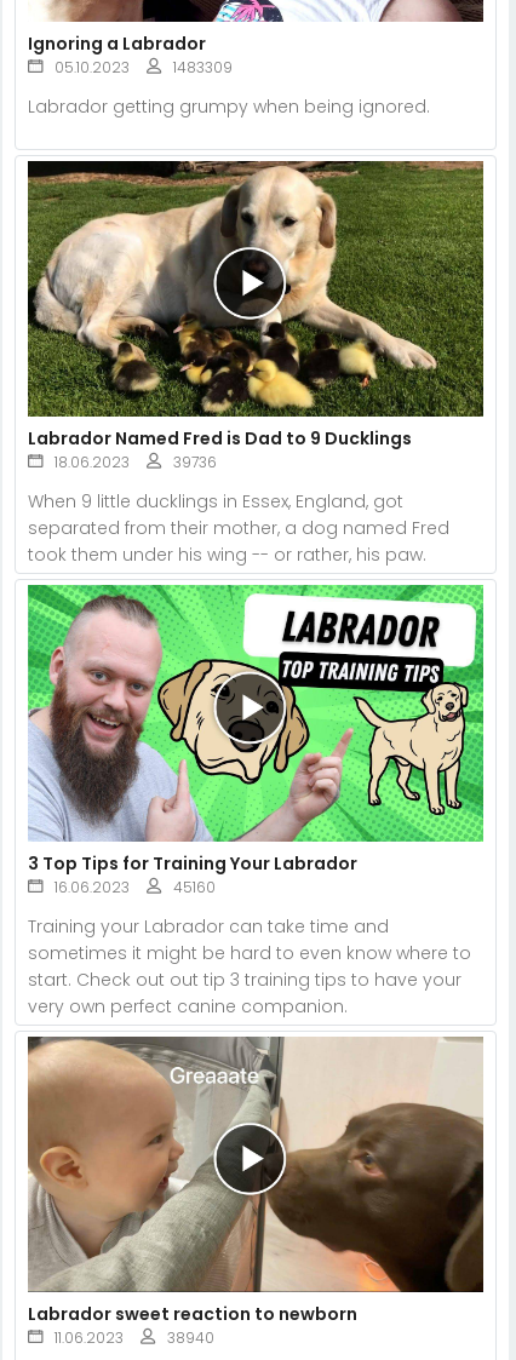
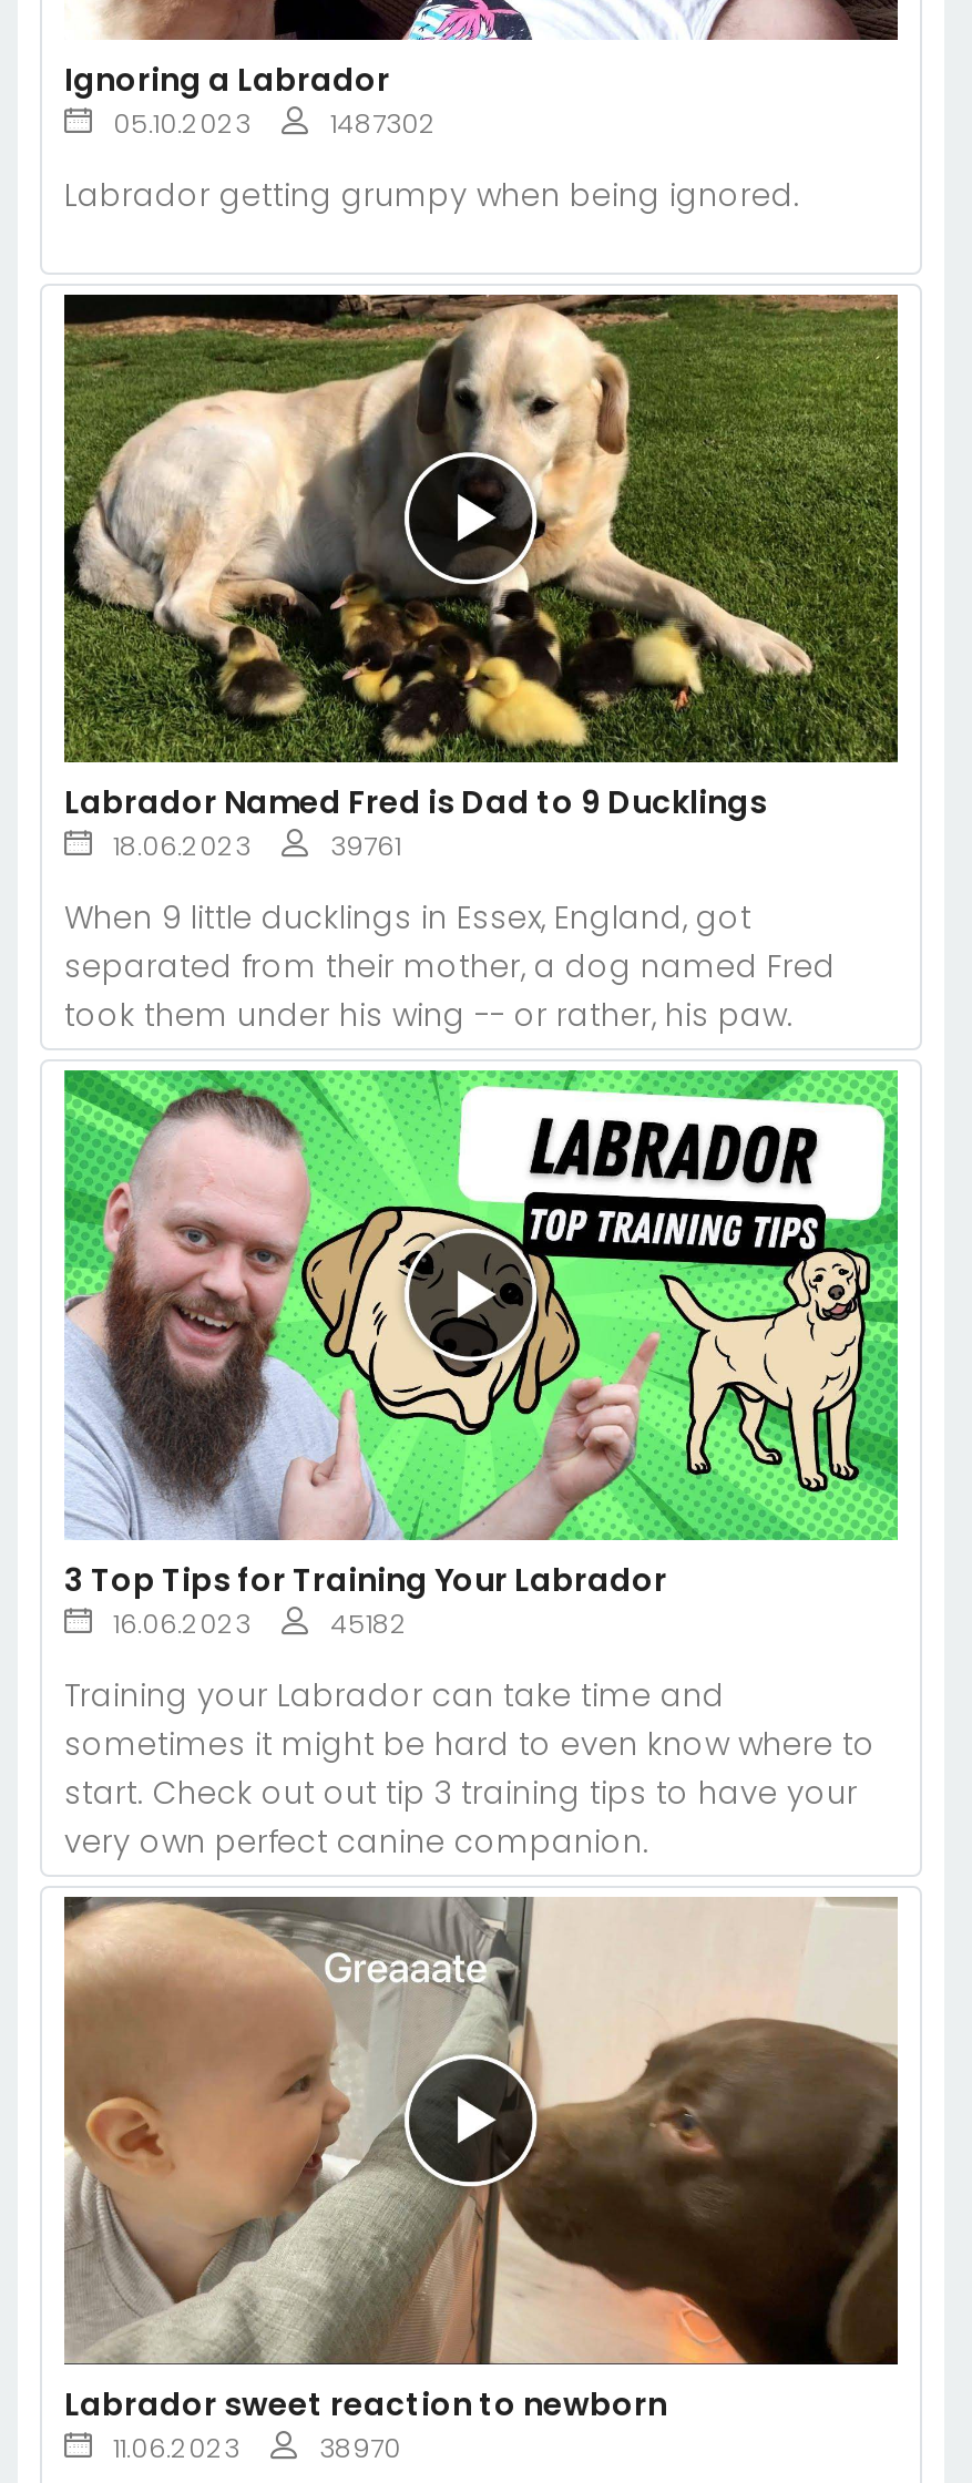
[173,56,233,77] 1483309 -> [330,103,437,141] 1487302
[173,452,217,472] 39736 -> [330,827,401,864] 39761
[173,876,216,897] 45160 -> [330,1603,408,1641] 45182
[167,1327,214,1348] 38940 -> [319,2429,401,2467] 38970

